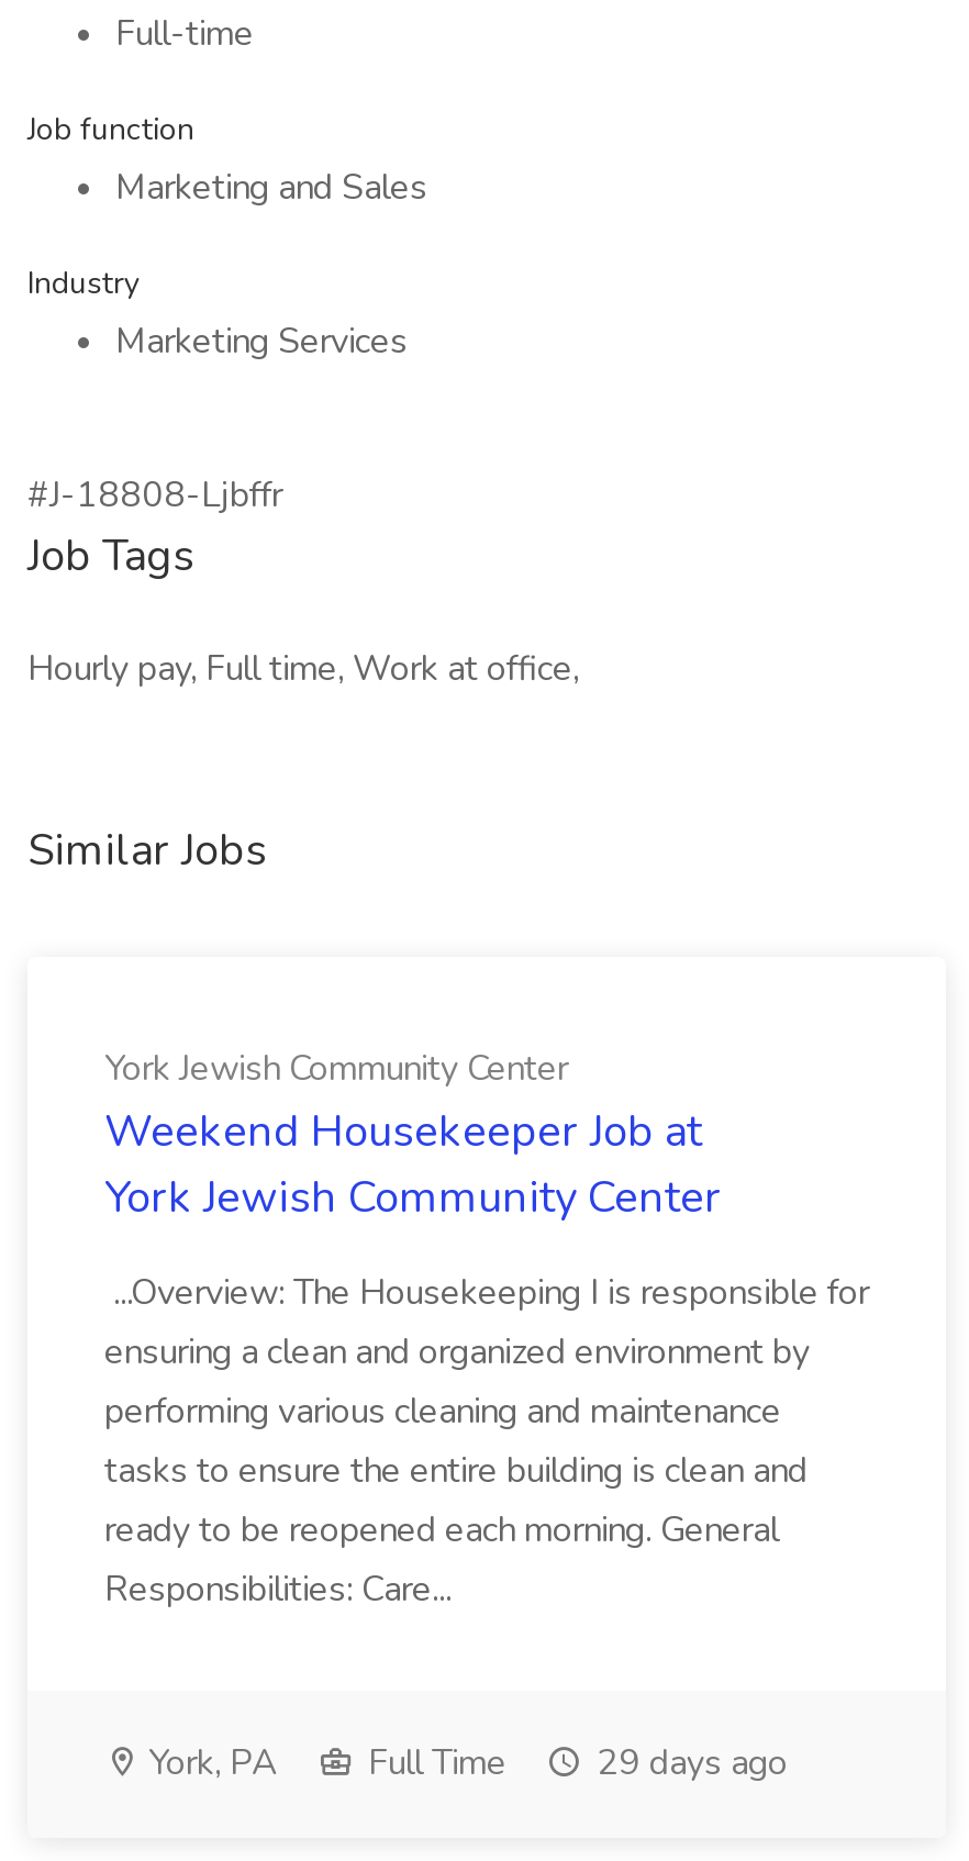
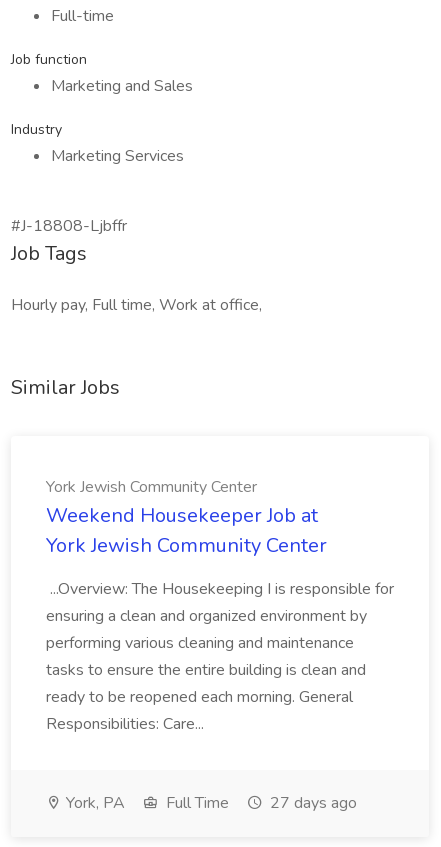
[140,1739,788,1787] York, PA Full Time 29 days ago -> [62,792,357,814] York, PA Full Time 27 days ago

